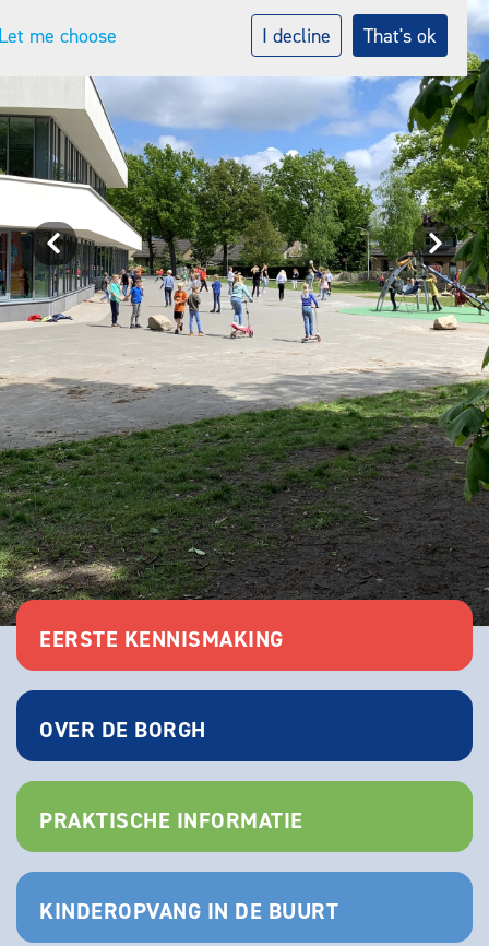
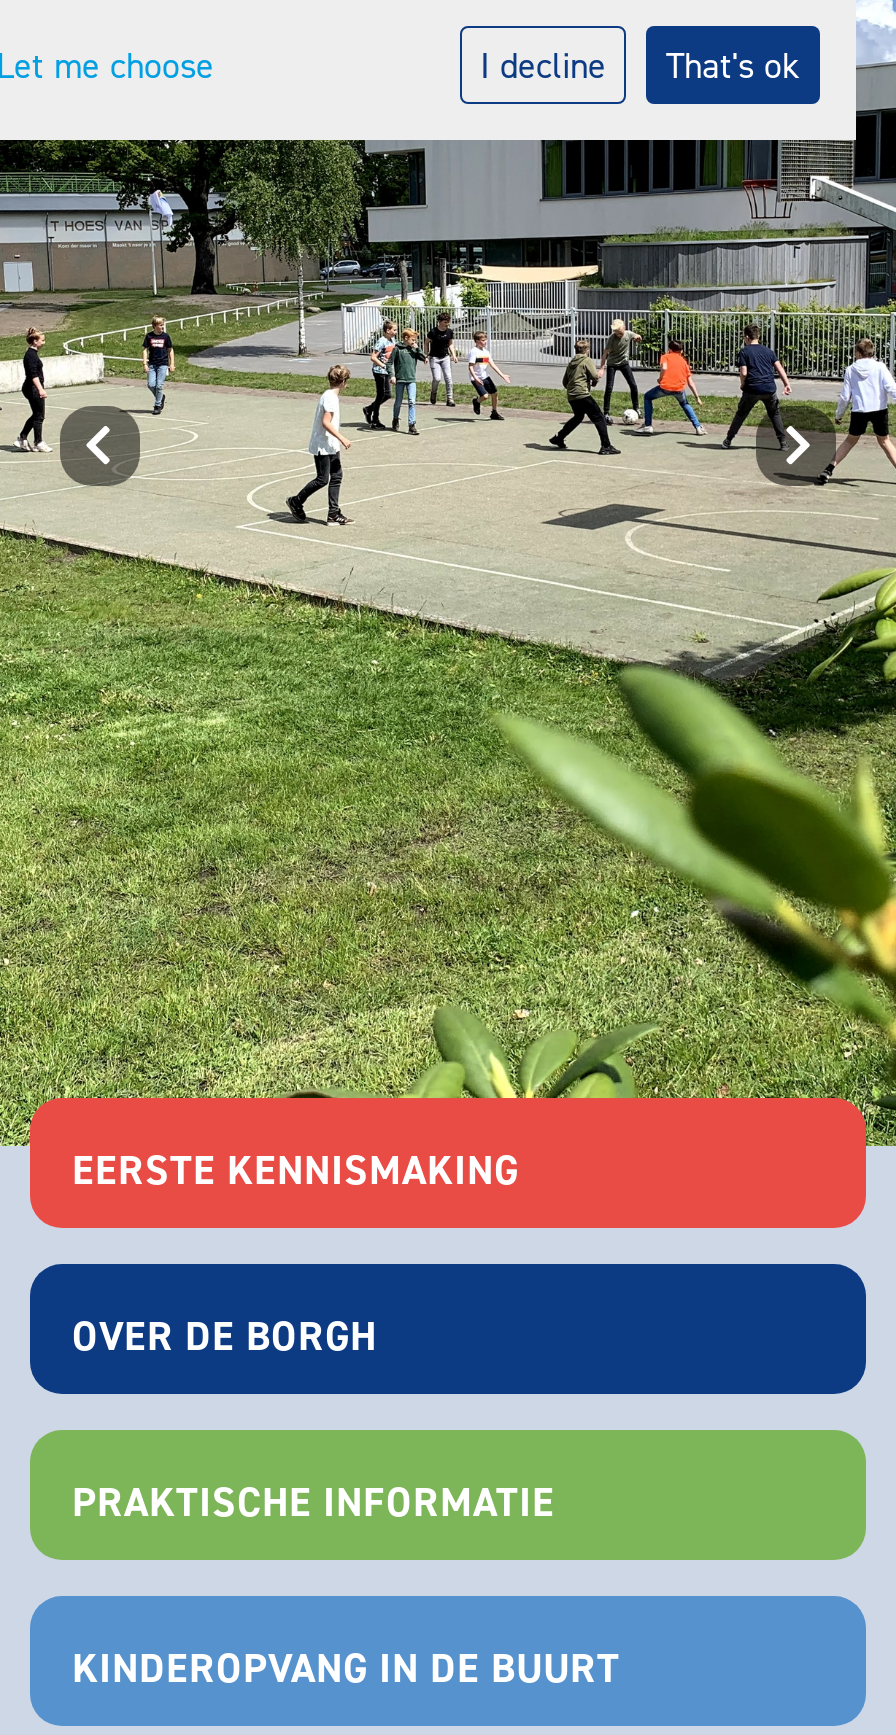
[3,28,486,627] [image] -> [6,52,890,1148] [image]

